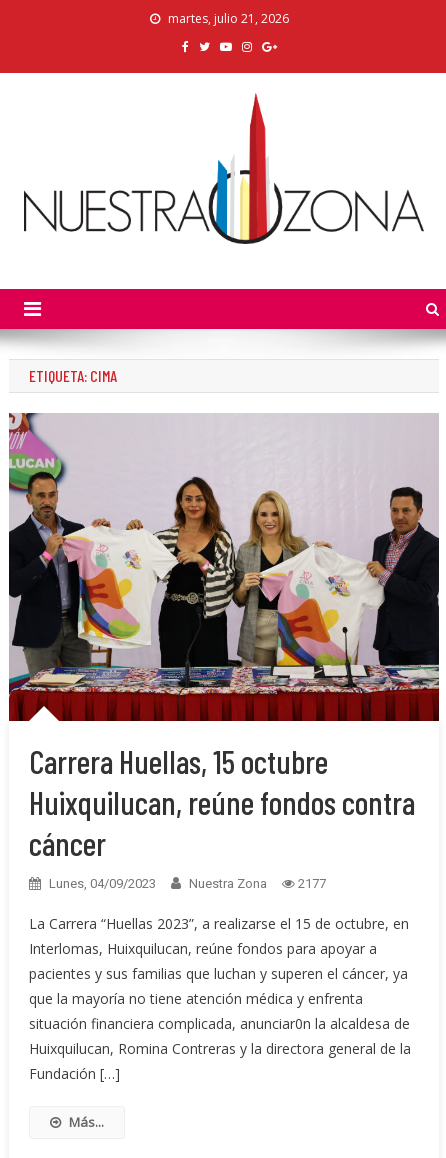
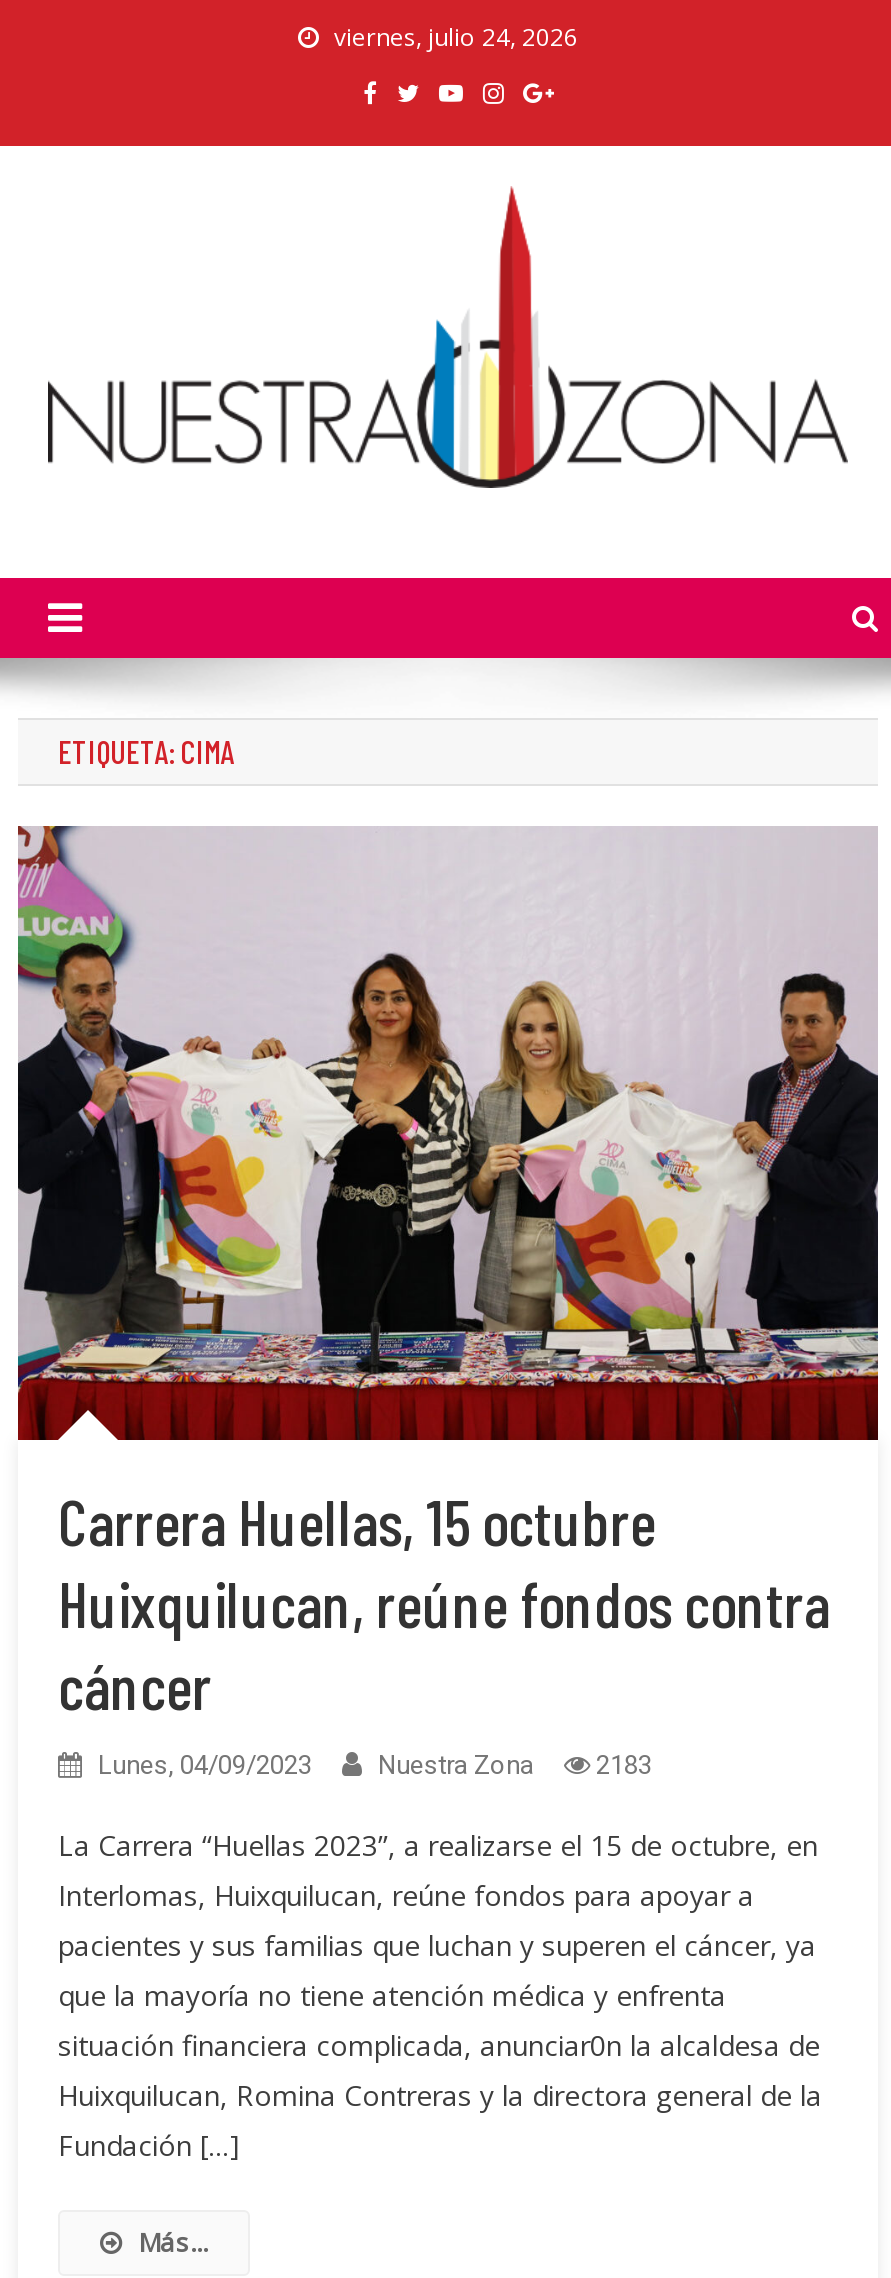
[167,10,288,27] martes, julio 21, 2026 -> [334,20,578,54] viernes, julio 24, 2026
[298,876,326,891] 2177 -> [596,1751,652,1781] 2183

